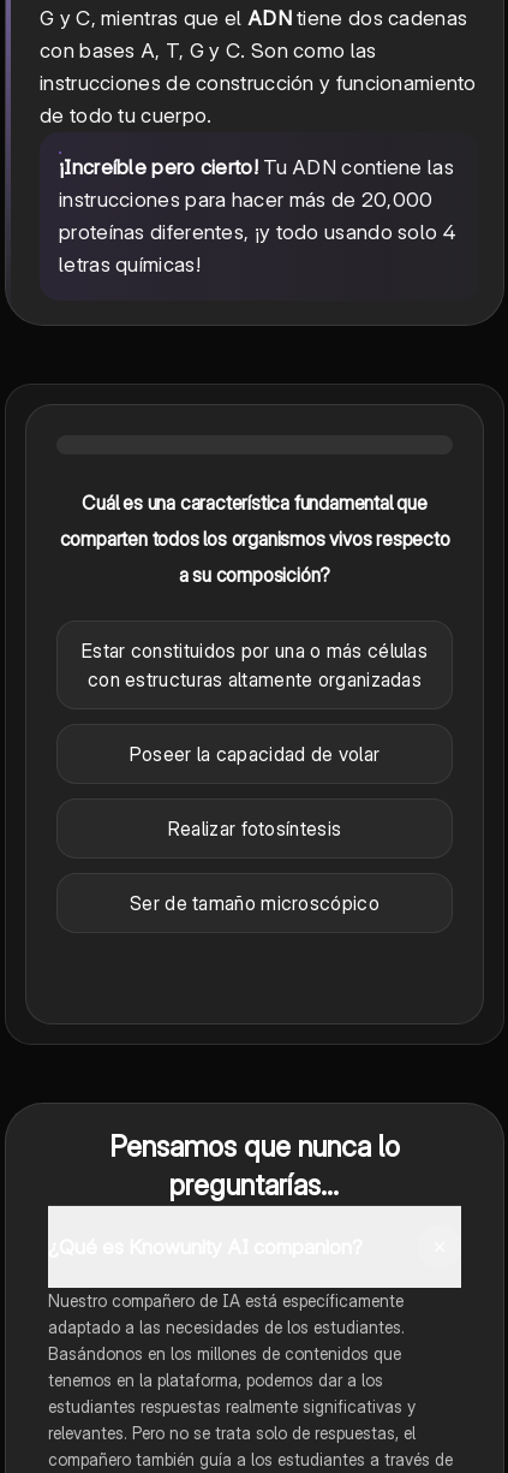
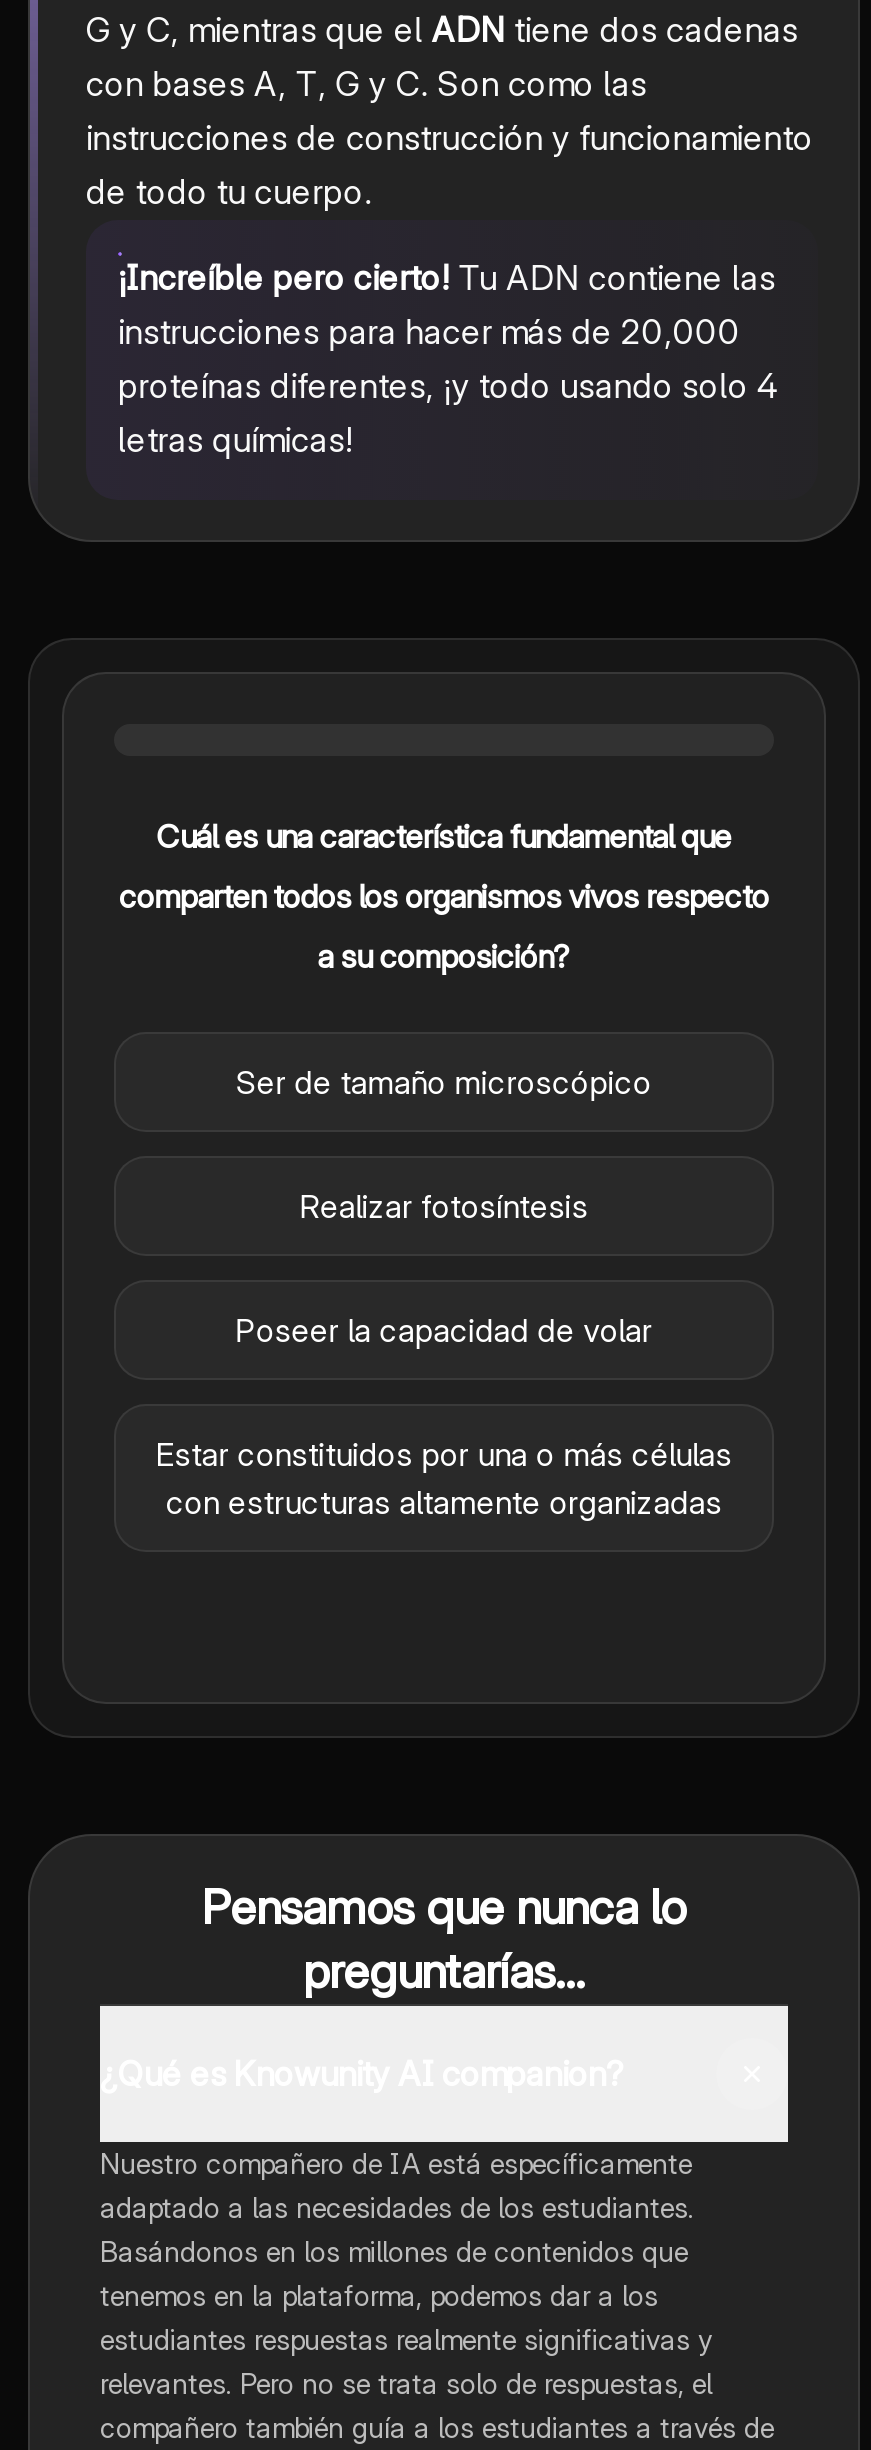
moved [82,639,428,692] -> [156,1435,732,1523]: Estar constituidos por una o más células | con estructuras altamente organizadas
moved [129,742,380,915] -> [236,1063,652,1351]: Poseer la capacidad de volar | Realizar fotosíntesis | Ser de tamaño microscópico

